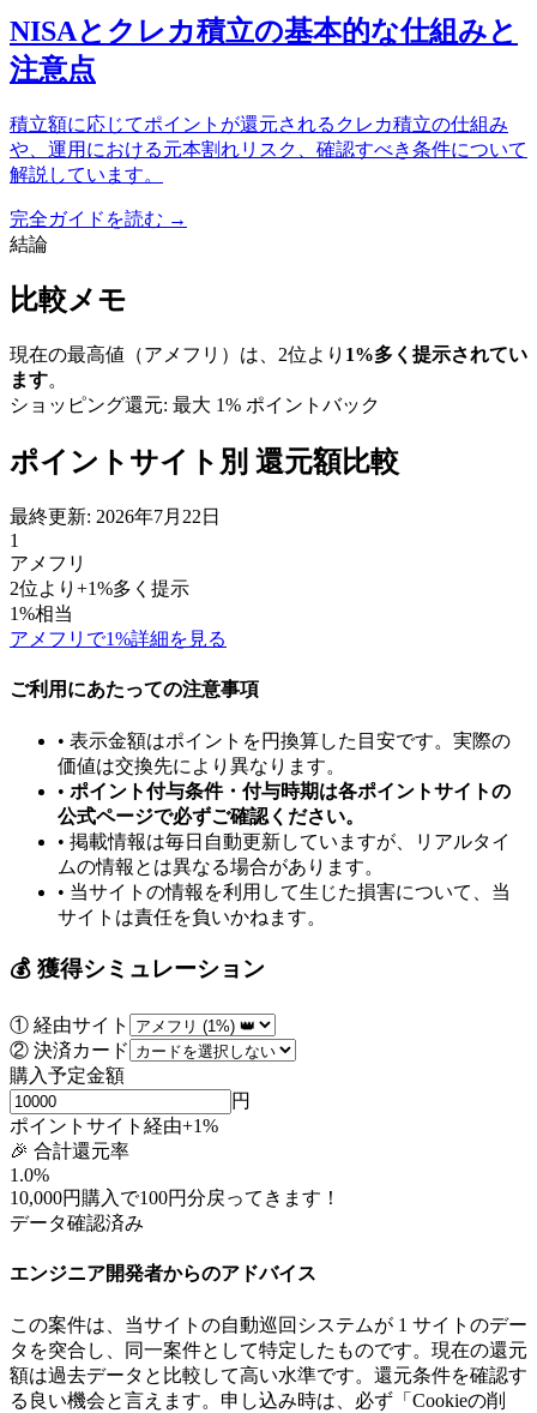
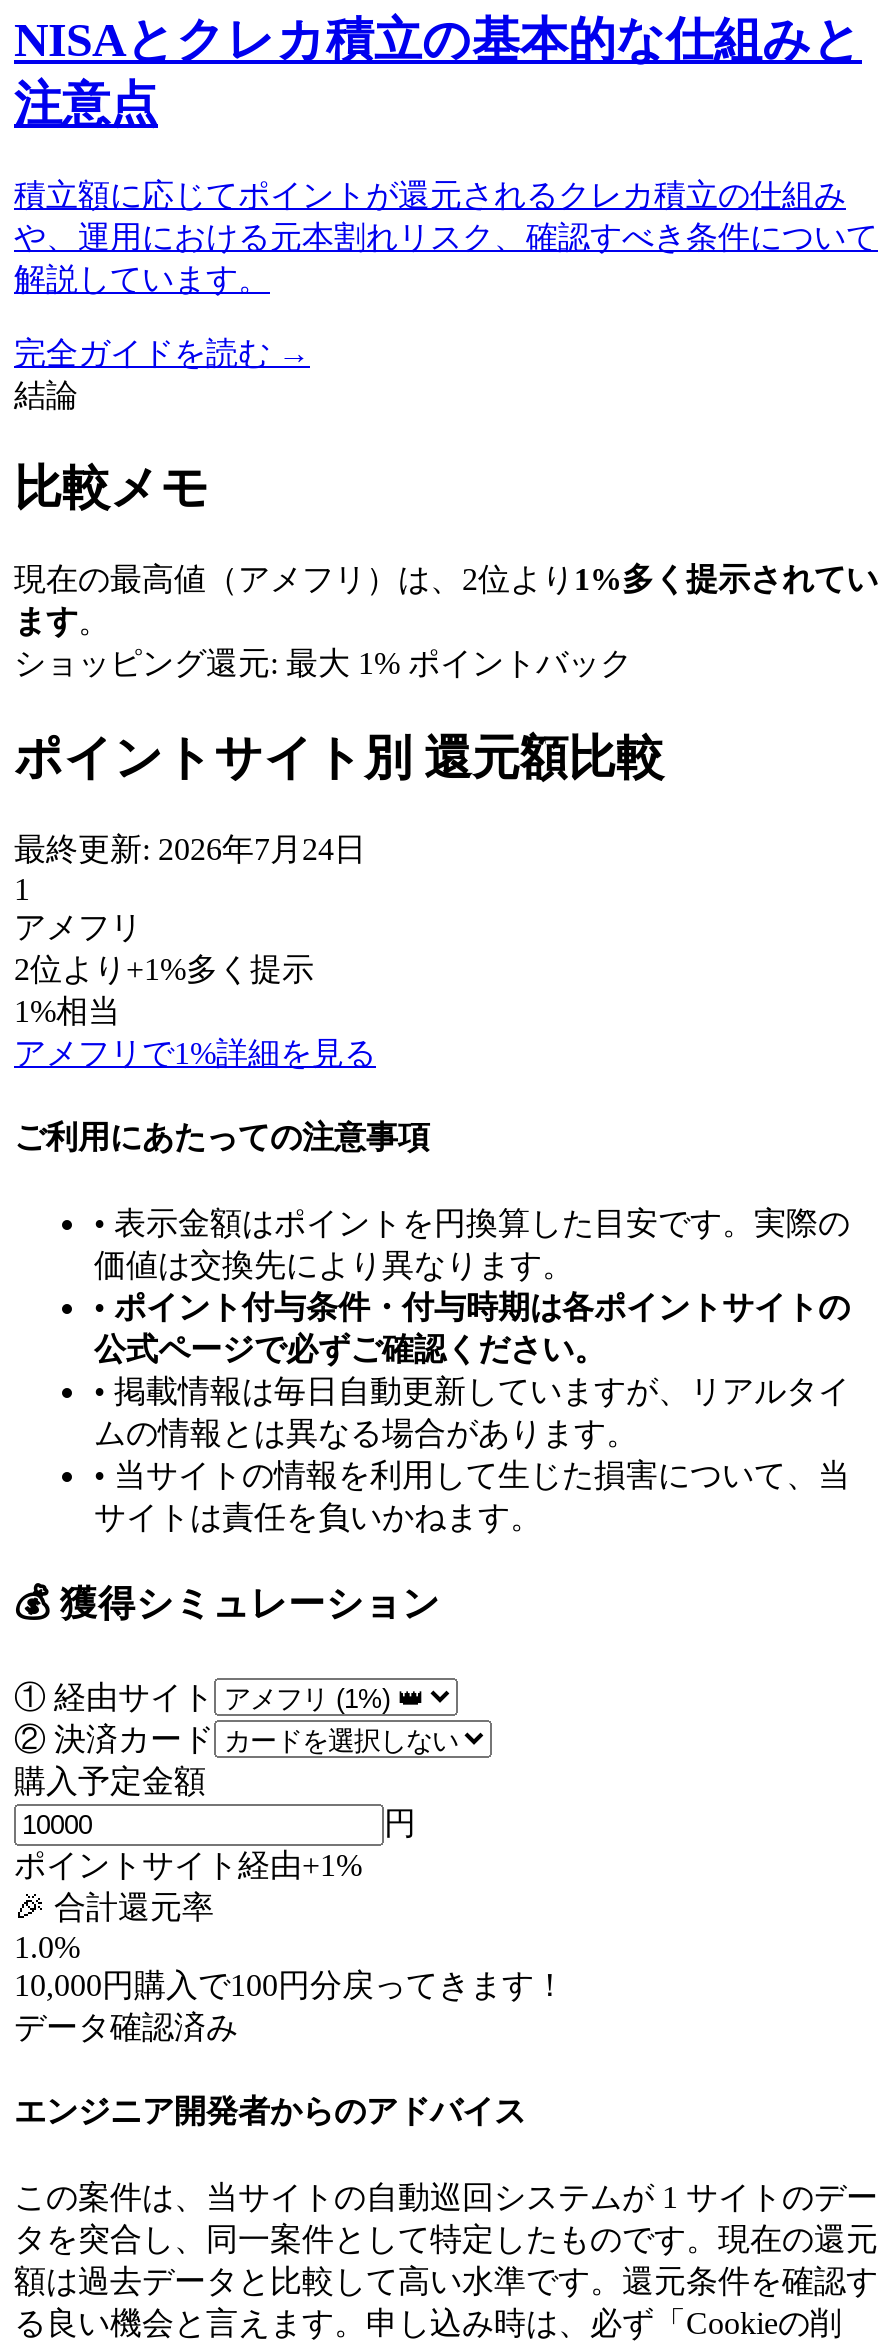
[10,506,221,527] 最終更新: 2026年7月22日 -> [14,832,366,866] 最終更新: 2026年7月24日

